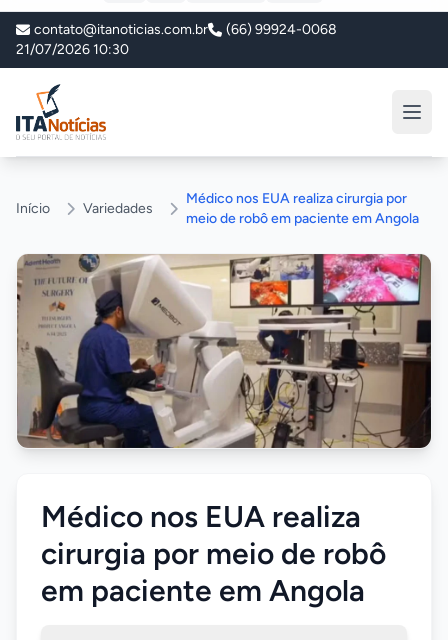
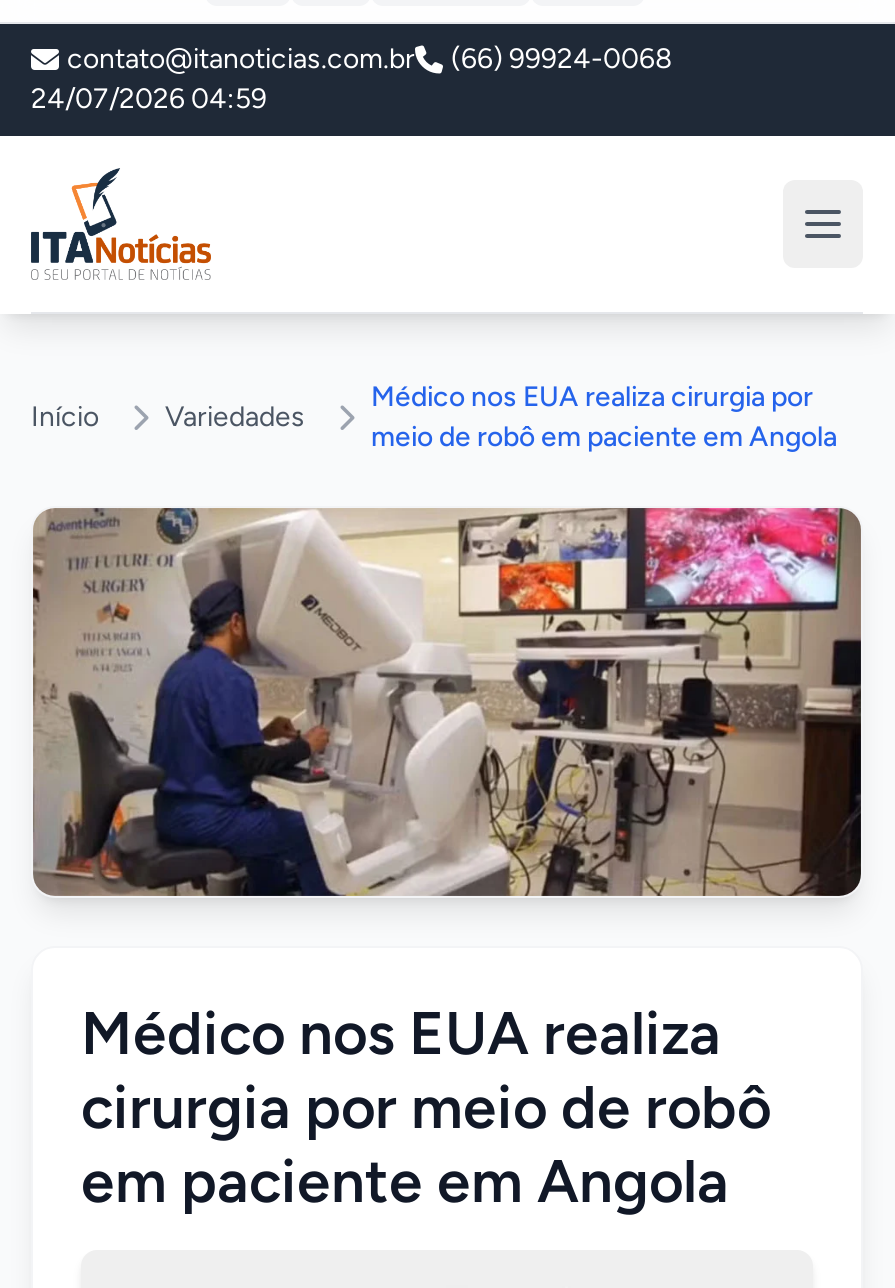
[16,41,129,58] 21/07/2026 10:30 -> [31,82,267,116] 24/07/2026 04:59

